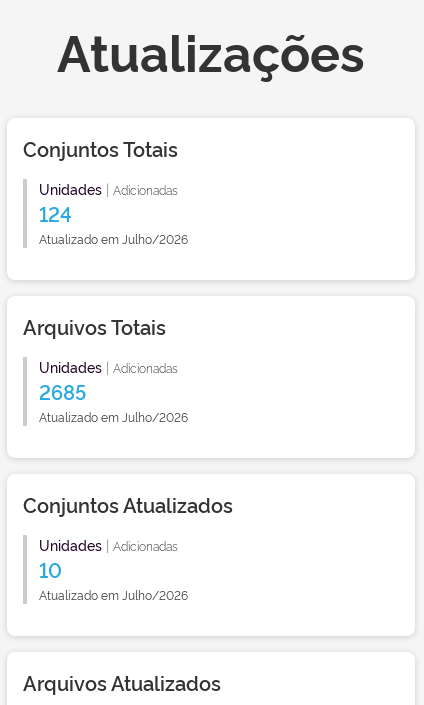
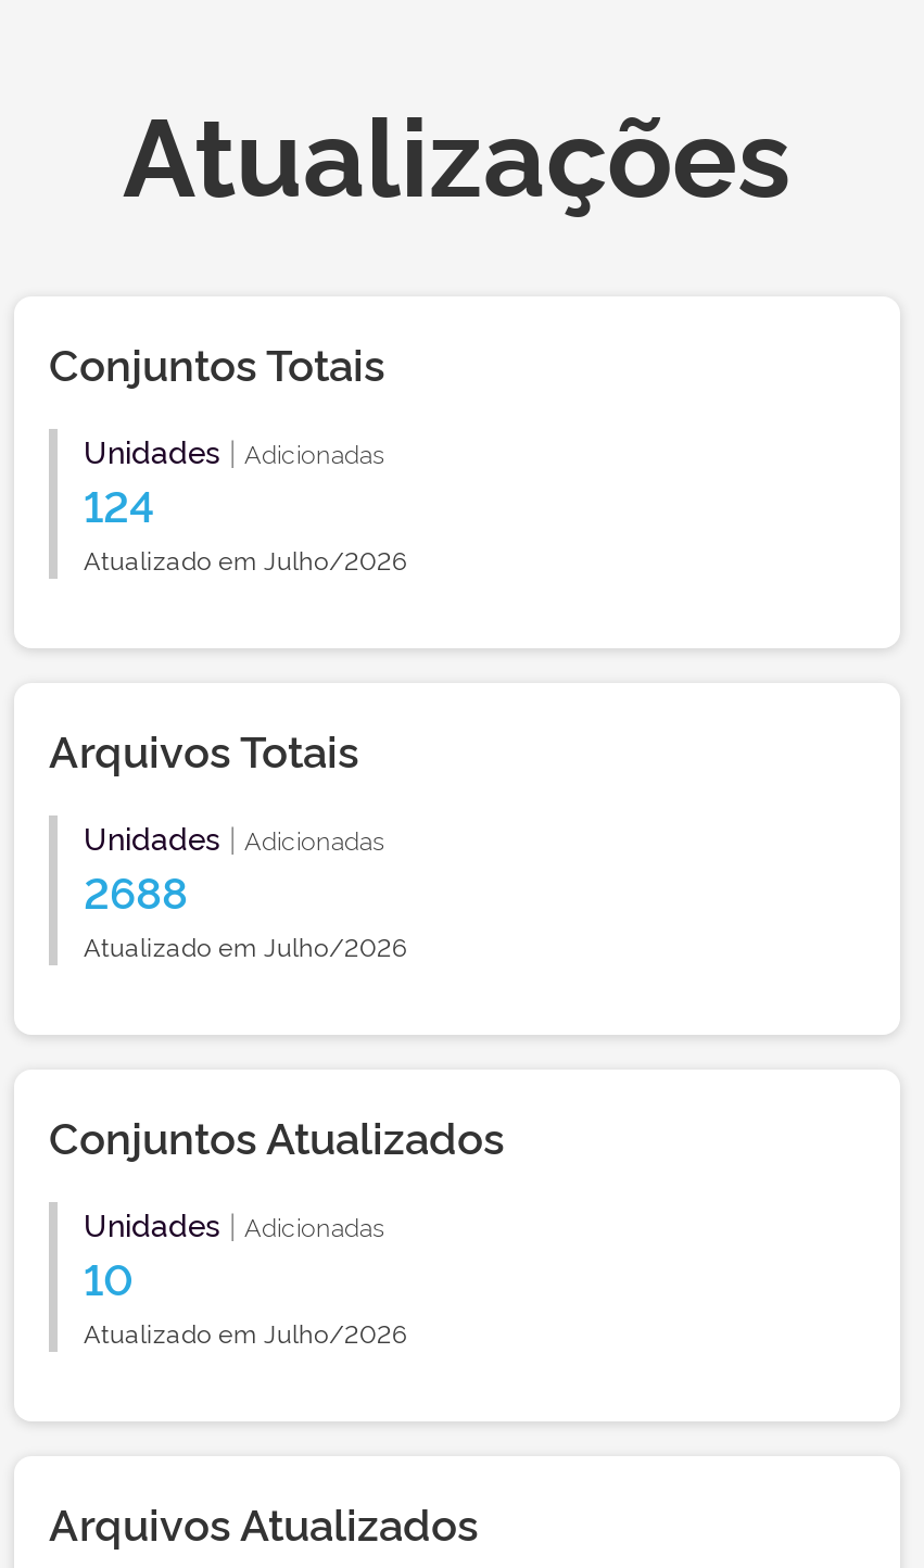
[39,376,86,404] 2685 -> [84,858,188,919] 2688

